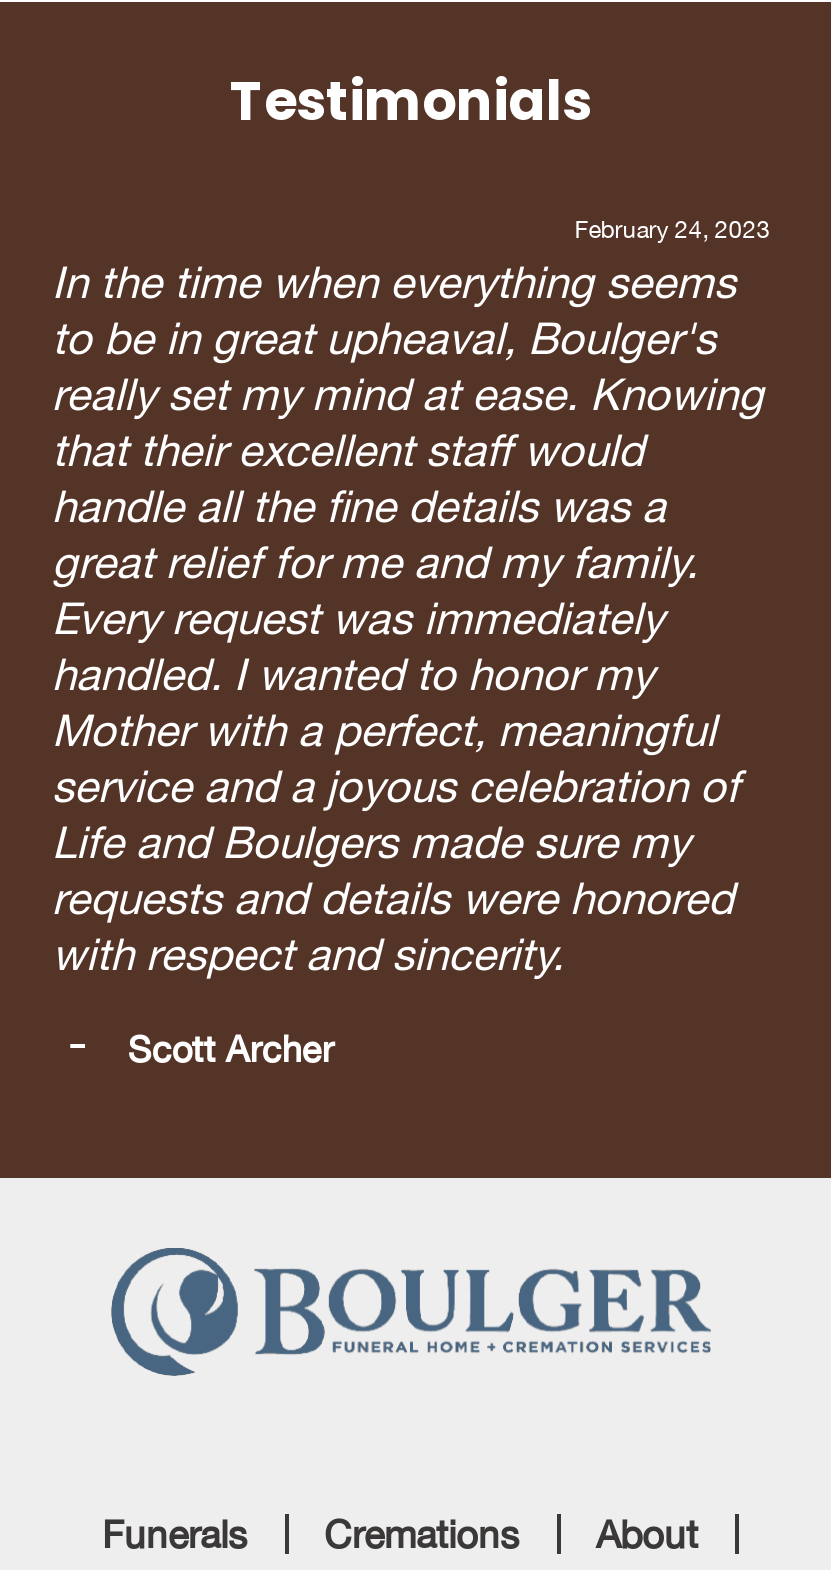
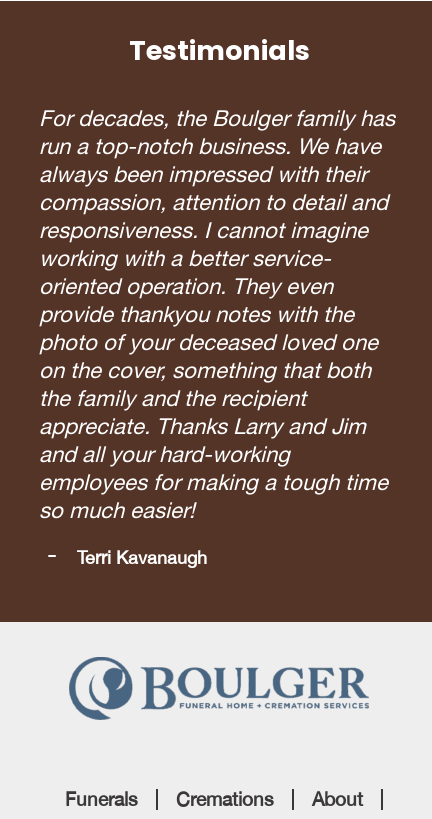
[52,217,770,981] February 24, 2023 | In the time when everything seems | to be in great upheaval, Boulger's | really set my mind at ease. Knowing | that their excellent staff would | handle all the fine details was a | great relief for me and my family. | Every request was immediately | handled. I wanted to honor my | Mother with a perfect, meaningful | service and a joyous celebration of | Life and Boulgers made sure my | requests and details were honored | with respect and sincerity. -> [39,105,395,523] For decades, the Boulger family has | run a top-notch business. We have | always been impressed with their | compassion, attention to detail and | responsiveness. I cannot imagine | working with a better service- | oriented operation. They even | provide thankyou notes with the | photo of your deceased loved one | on the cover, something that both | the family and the recipient | appreciate. Thanks Larry and Jim | and all your hard-working | employees for making a tough time | so much easier!
[128,1029,334,1071] Scott Archer -> [77,547,207,568] Terri Kavanaugh

